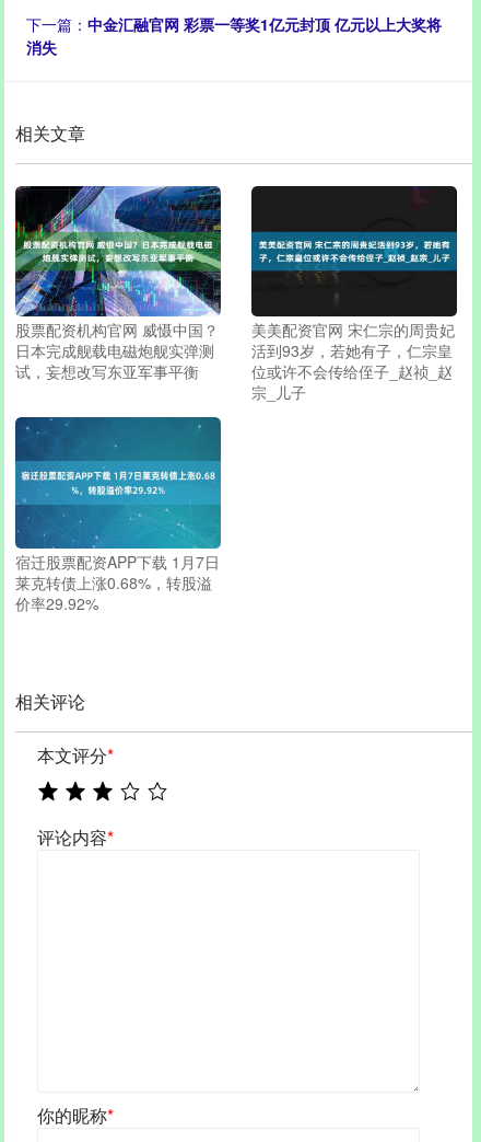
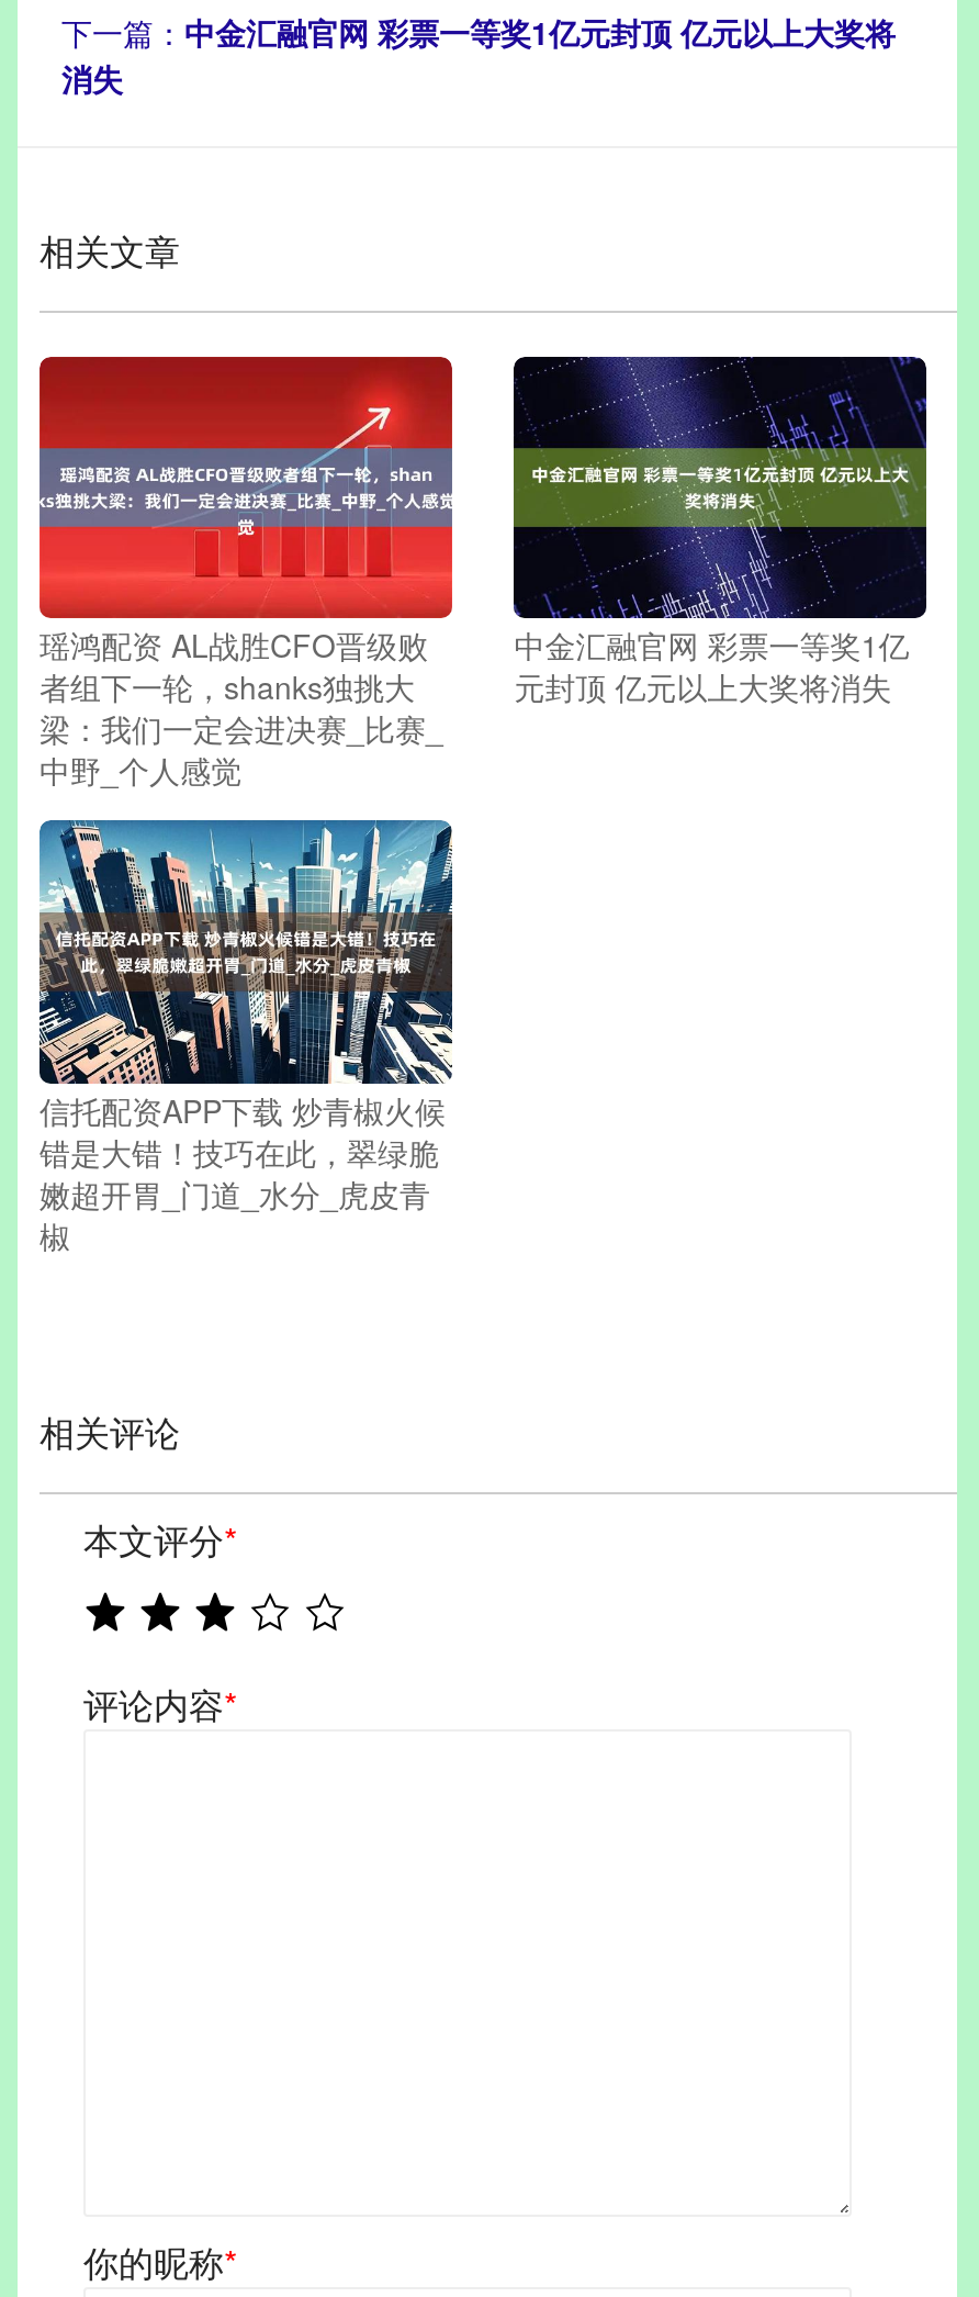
[14,185,222,383] [image] | 股票配资机构官网 威慑中国？ | 日本完成舰载电磁炮舰实弹测 | 试，妄想改写东亚军事平衡 -> [37,355,454,793] [image] | 瑶鸿配资 AL战胜CFO晋级败 | 者组下一轮，shanks独挑大 | 梁：我们一定会进决赛_比赛_ | 中野_个人感觉
[250,186,458,403] [image] | 美美配资官网 宋仁宗的周贵妃 | 活到93岁，若她有子，仁宗皇 | 位或许不会传给侄子_赵祯_赵 | 宗_儿子 -> [511,355,926,709] [image] | 中金汇融官网 彩票一等奖1亿 | 元封顶 亿元以上大奖将消失
[15,417,222,614] [image] | 宿迁股票配资APP下载 1月7日 | 莱克转债上涨0.68%，转股溢 | 价率29.92% -> [37,820,454,1257] [image] | 信托配资APP下载 炒青椒火候 | 错是大错！技巧在此，翠绿脆 | 嫩超开胃_门道_水分_虎皮青 | 椒

